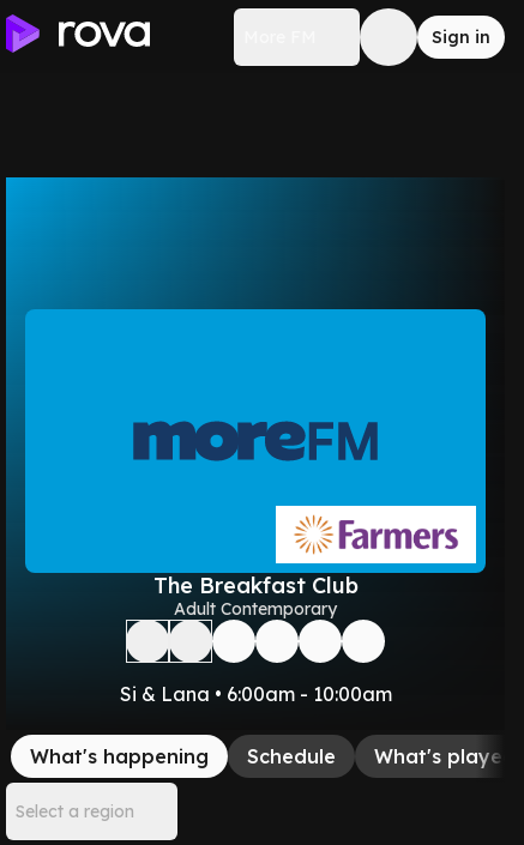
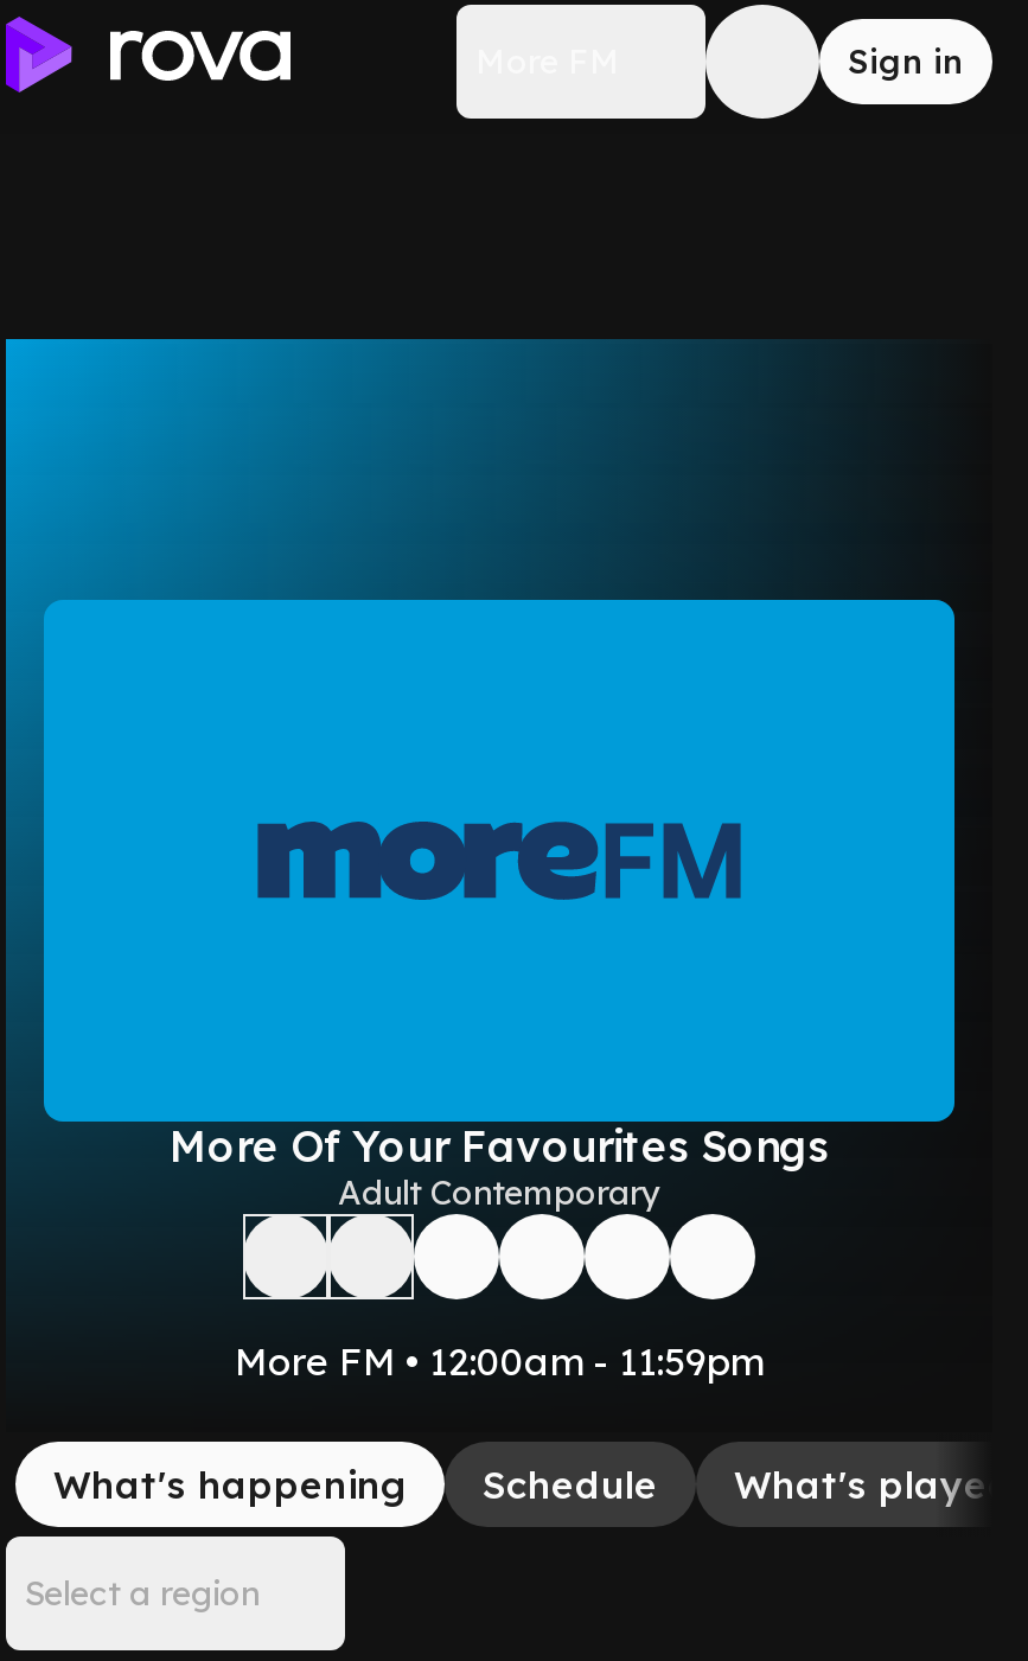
[275,505,477,565] [image] -> none
[153,572,358,599] The Breakfast Club -> [170,1119,829,1174] More Of Your Favourites Songs
[119,682,392,706] Si & Lana • 6:00am - 10:00am -> [235,1337,764,1385] More FM • 12:00am - 11:59pm

